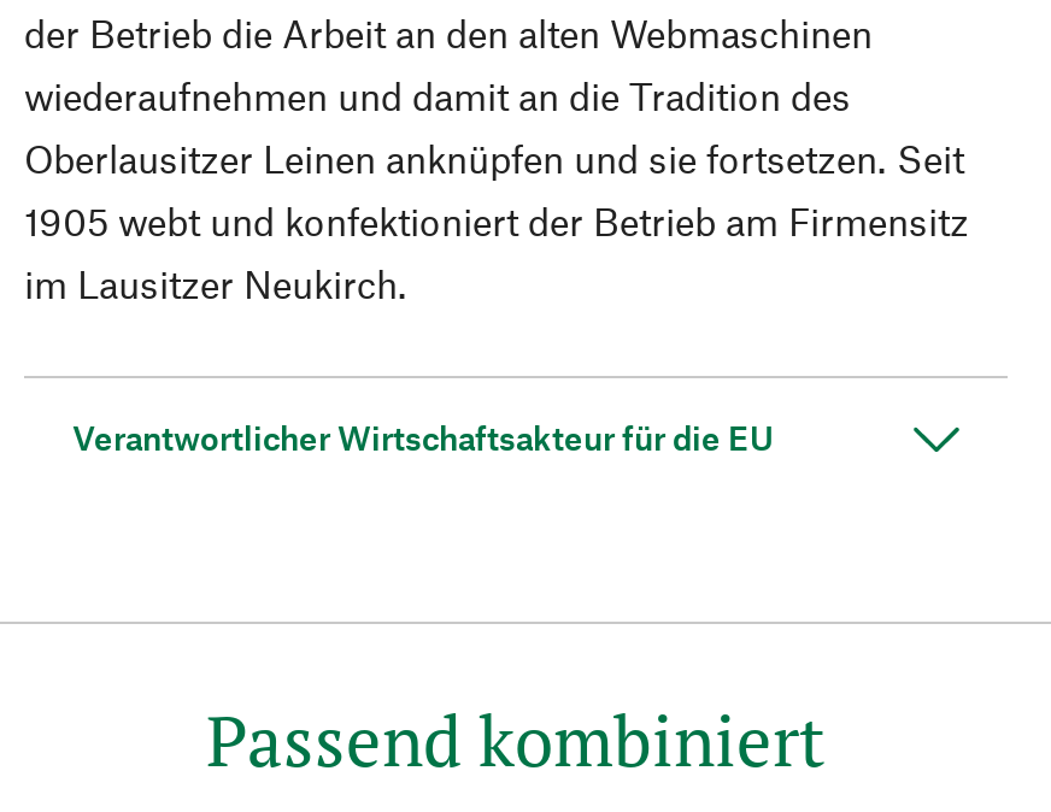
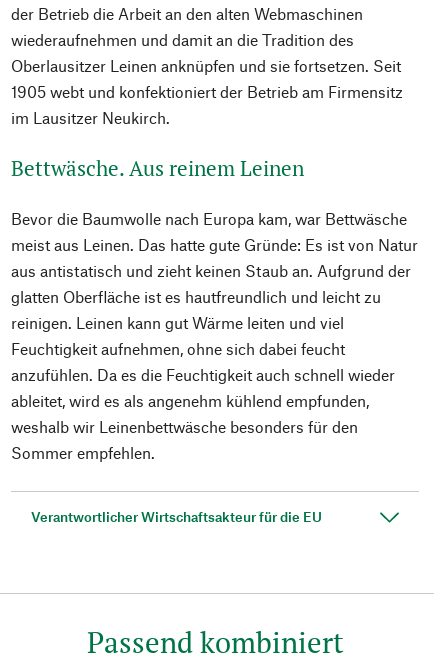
none -> [11,154,418,462] Bettwäsche. Aus reinem Leinen | Bevor die Baumwolle nach Europa kam, war Bettwäsche | meist aus Leinen. Das hatte gute Gründe: Es ist von Natur | aus antistatisch und zieht keinen Staub an. Aufgrund der | glatten Oberfläche ist es hautfreundlich und leicht zu | reinigen. Leinen kann gut Wärme leiten und viel | Feuchtigkeit aufnehmen, ohne sich dabei feucht | anzufühlen. Da es die Feuchtigkeit auch schnell wieder | ableitet, wird es als angenehm kühlend empfunden, | weshalb wir Leinenbettwäsche besonders für den | Sommer empfehlen.

